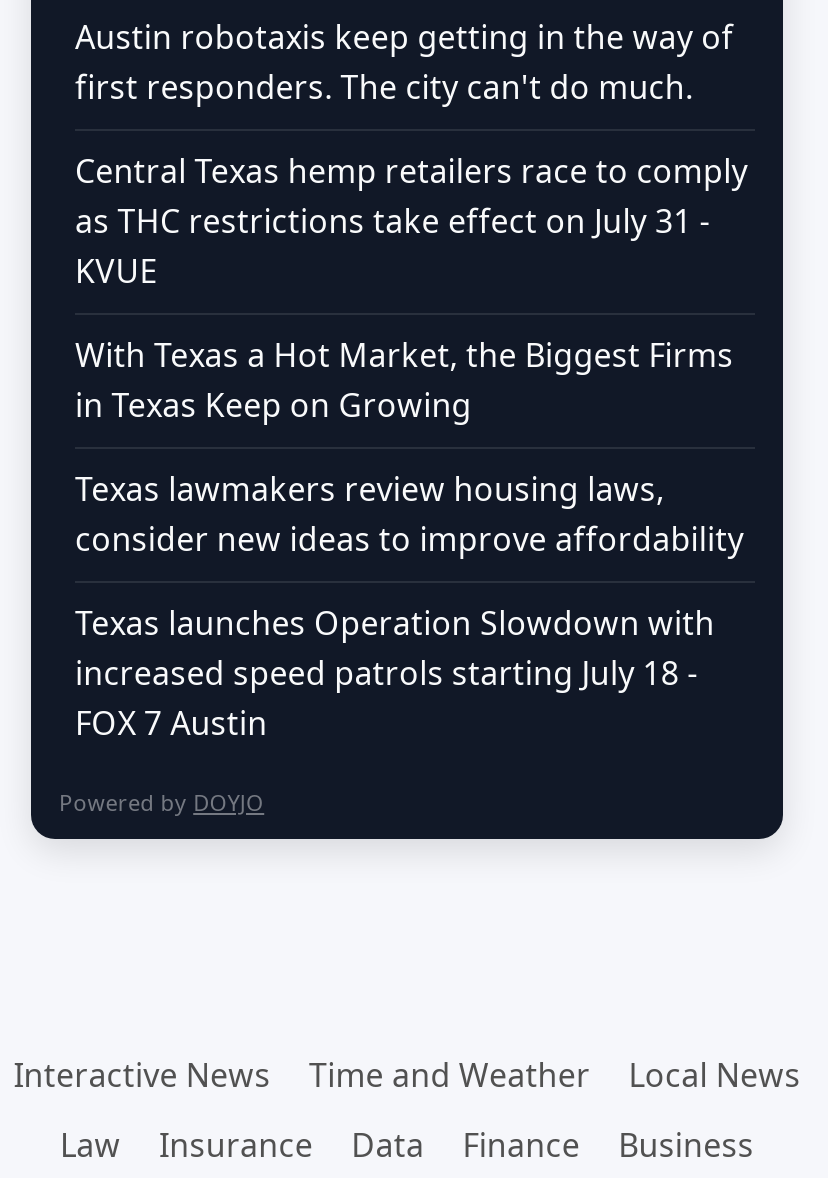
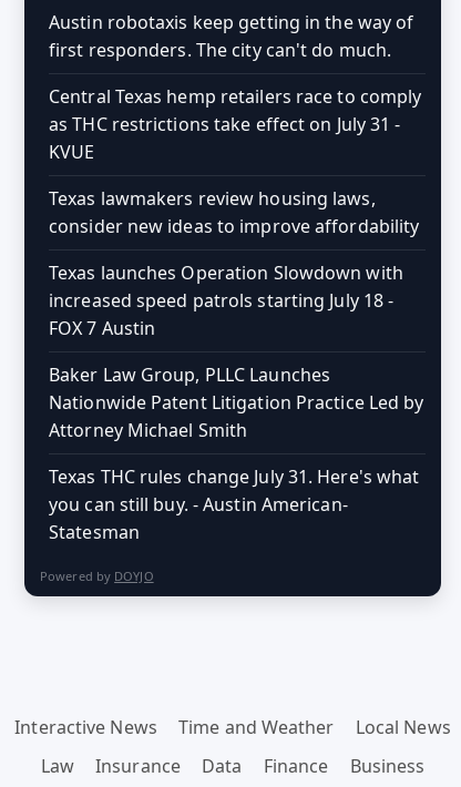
[75,332,733,426] With Texas a Hot Market, the Biggest Firms | in Texas Keep on Growing -> none
moved [75,466,744,744] -> [49,186,419,340]: Texas lawmakers review housing laws, | consider new ideas to improve affordability | Texas launches Operation Slowdown with | increased speed patrols starting July 18 - | FOX 7 Austin
none -> [49,362,424,544] Baker Law Group, PLLC Launches | Nationwide Patent Litigation Practice Led by | Attorney Michael Smith | Texas THC rules change July 31. Here's what | you can still buy. - Austin American- | Statesman

